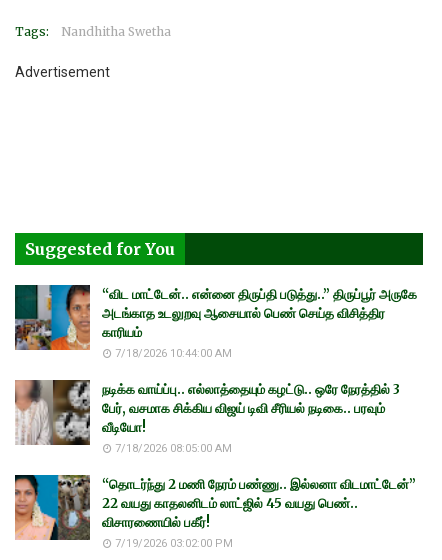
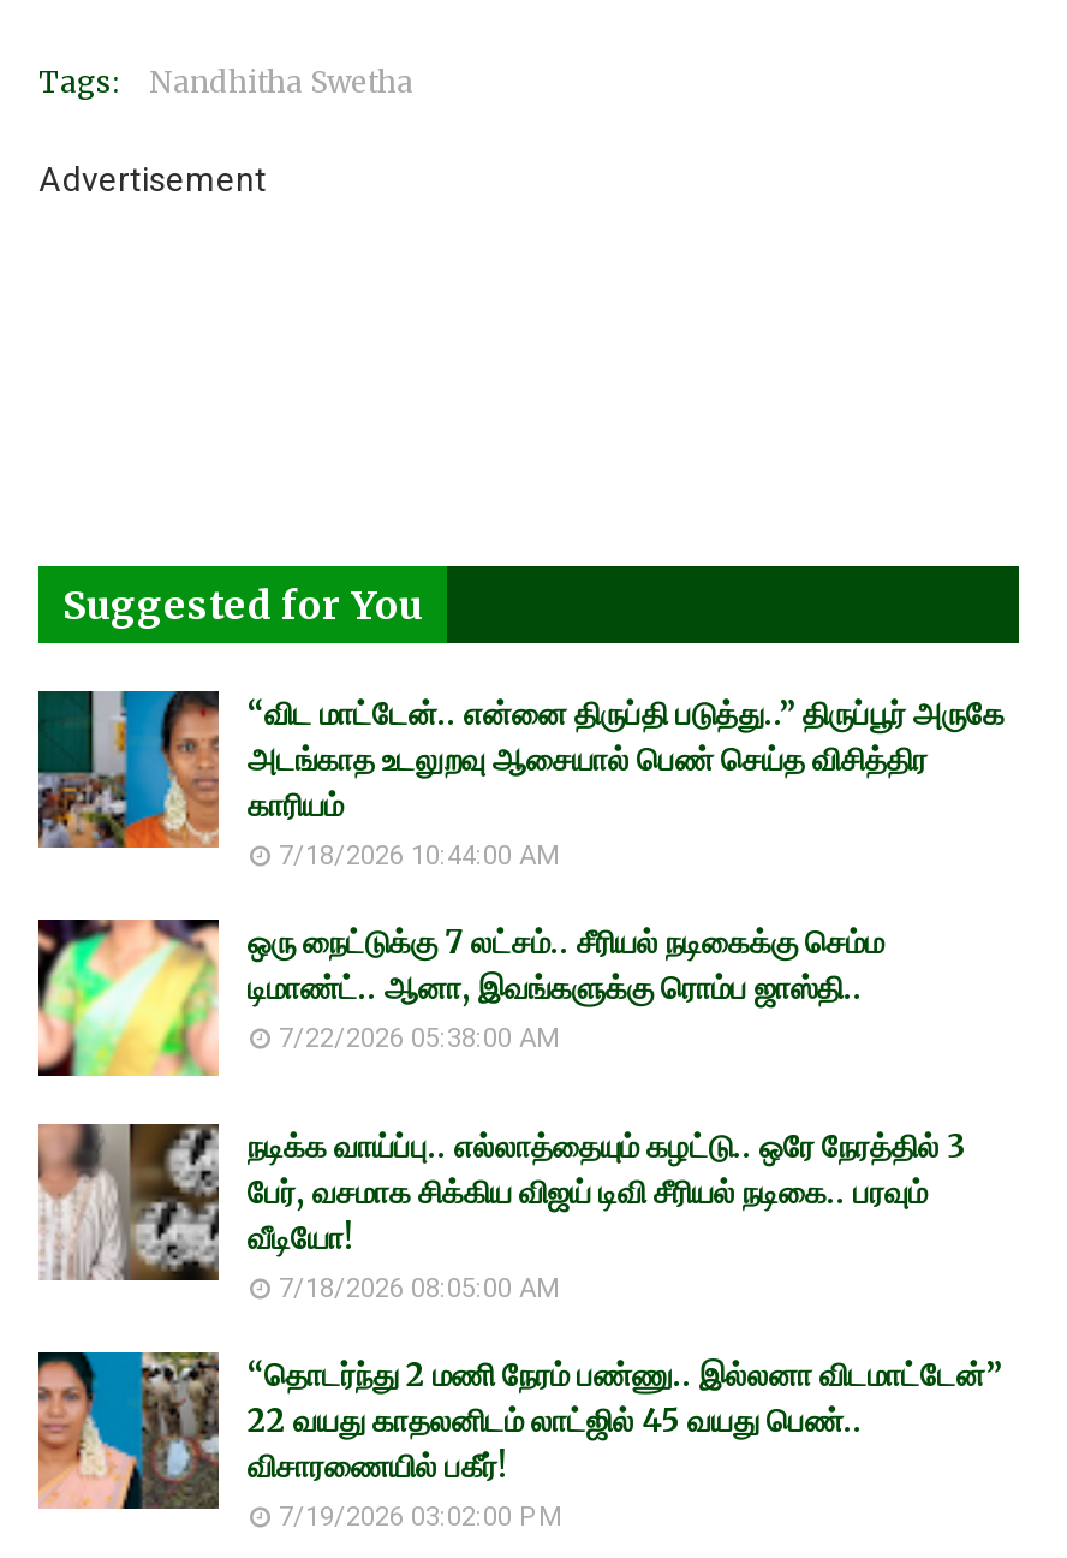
none -> [36,917,884,1078] [image] | ஒரு நைட்டுக்கு 7 லட்சம்.. சீரியல் நடிகைக்கு செம்ம | டிமாண்ட்.. ஆனா, இவங்களுக்கு ரொம்ப ஜாஸ்தி.. | 7/22/2026 05:38:00 AM

